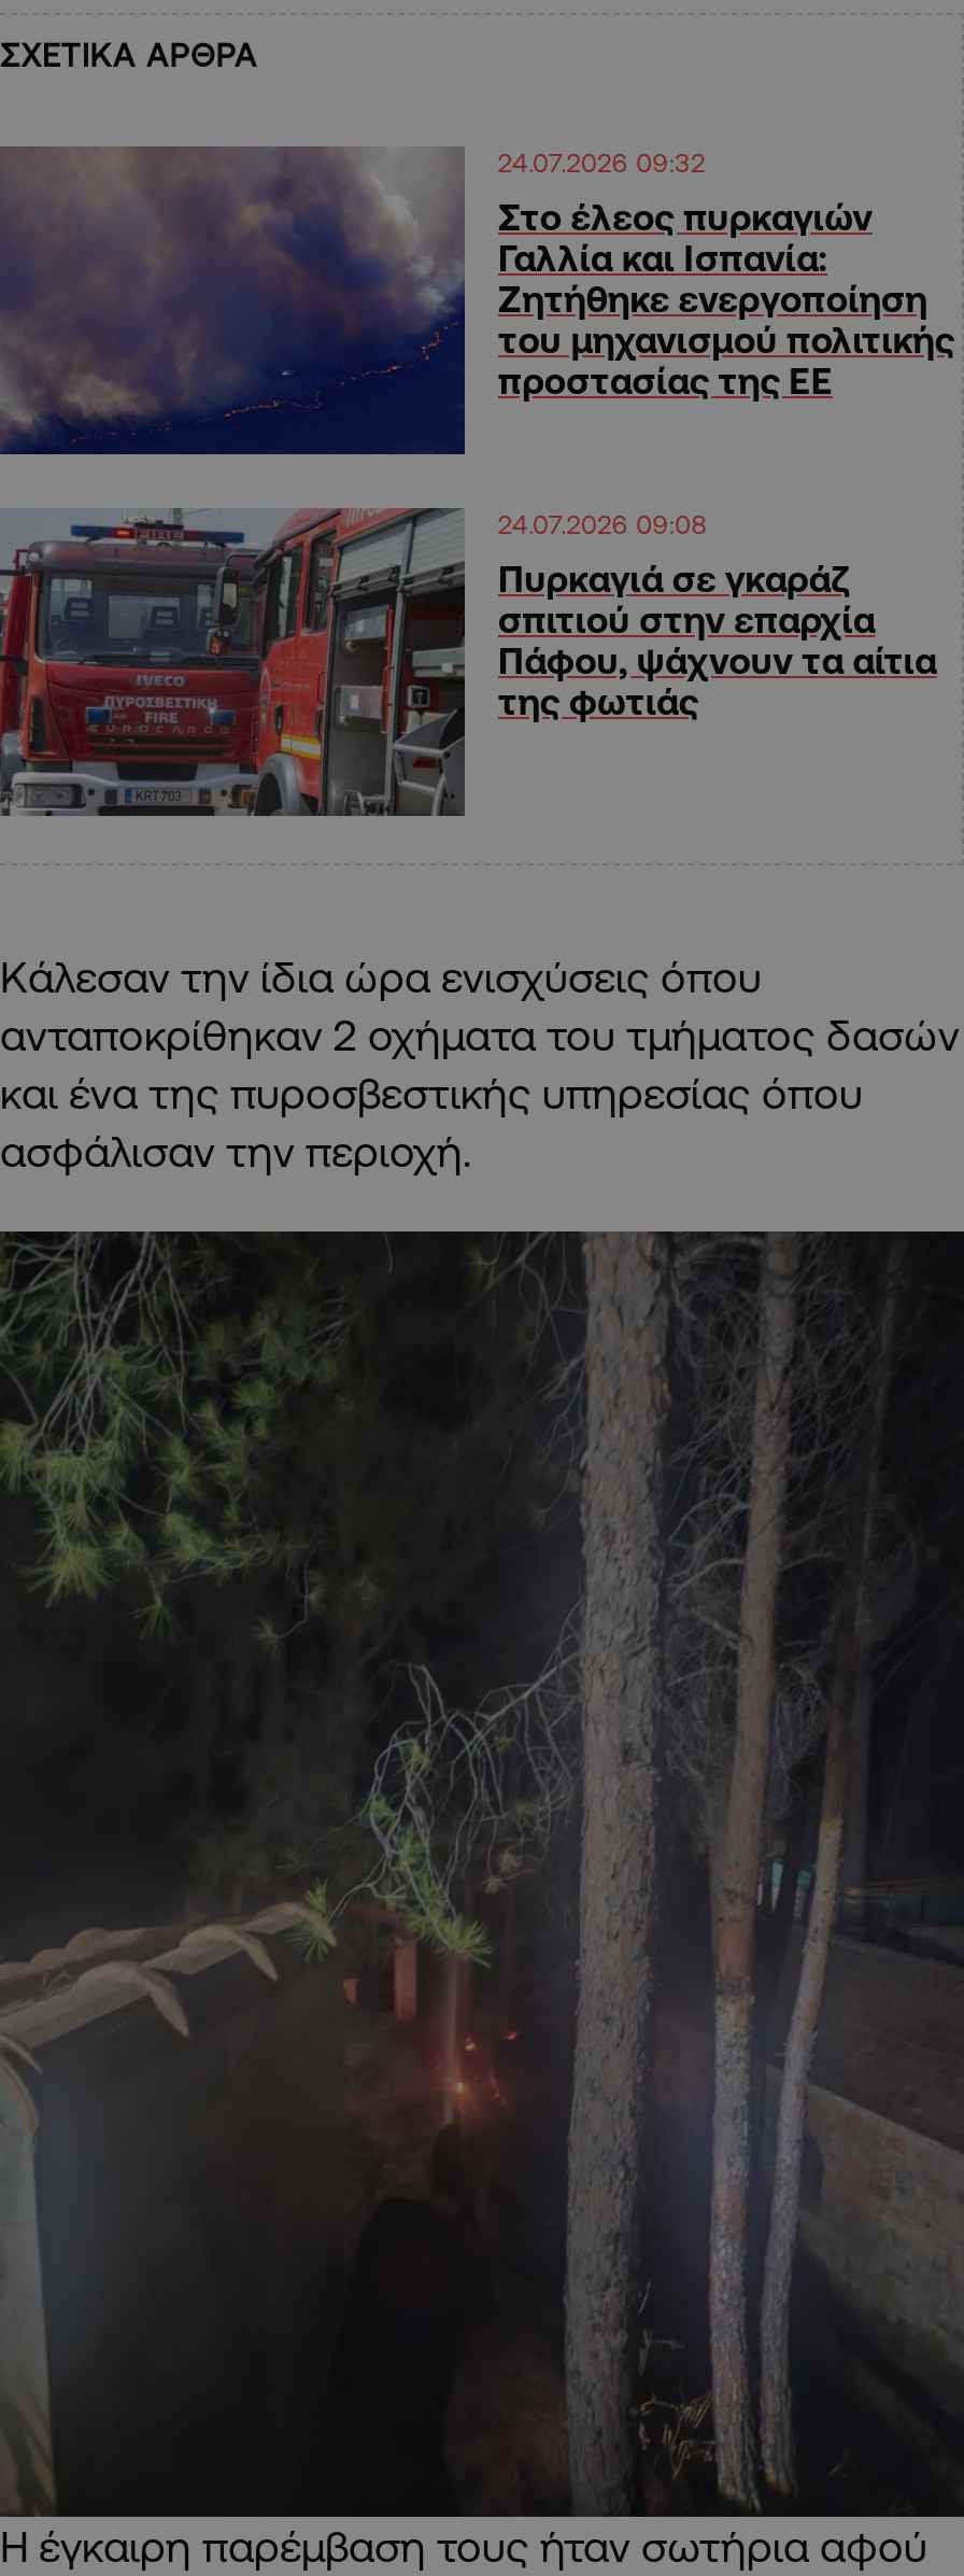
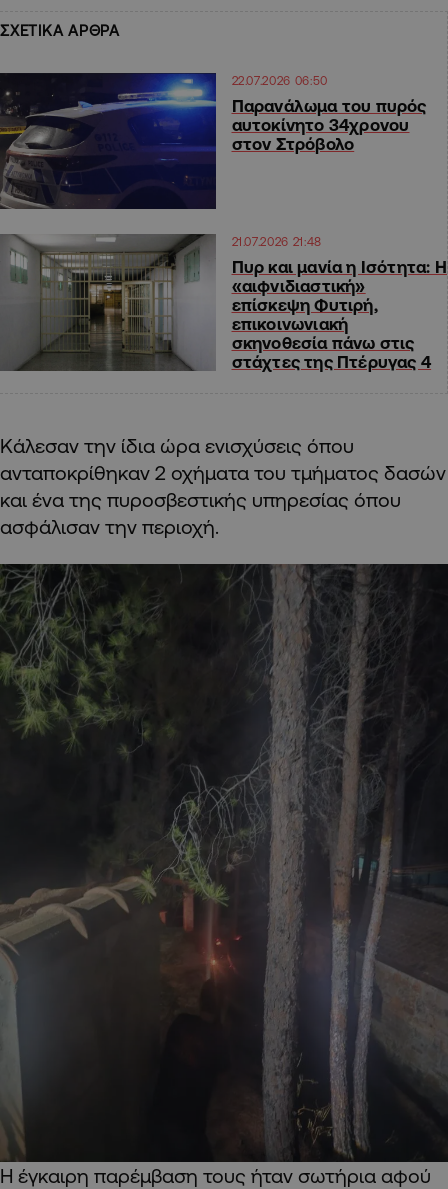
[6,146,706,456] [image] | 24.07.2026 09:32 -> [3,72,328,210] [image] | 22.07.2026 06:50
[498,195,954,400] Στο έλεος πυρκαγιών | Γαλλία και Ισπανία: | Ζητήθηκε ενεργοποίηση | του μηχανισμού πολιτικής | προστασίας της ΕΕ -> [231,96,427,153] Παρανάλωμα του πυρός | αυτοκίνητο 34χρονου | στον Στρόβολο
[6,506,708,816] [image] | 24.07.2026 09:08 -> [3,233,322,371] [image] | 21.07.2026 21:48
[498,558,937,722] Πυρκαγιά σε γκαράζ | σπιτιού στην επαρχία | Πάφου, ψάχνουν τα αίτια | της φωτιάς -> [231,257,447,371] Πυρ και μανία η Ισότητα: Η | «αιφνιδιαστική» | επίσκεψη Φυτιρή, | επικοινωνιακή | σκηνοθεσία πάνω στις | στάχτες της Πτέρυγας 4

